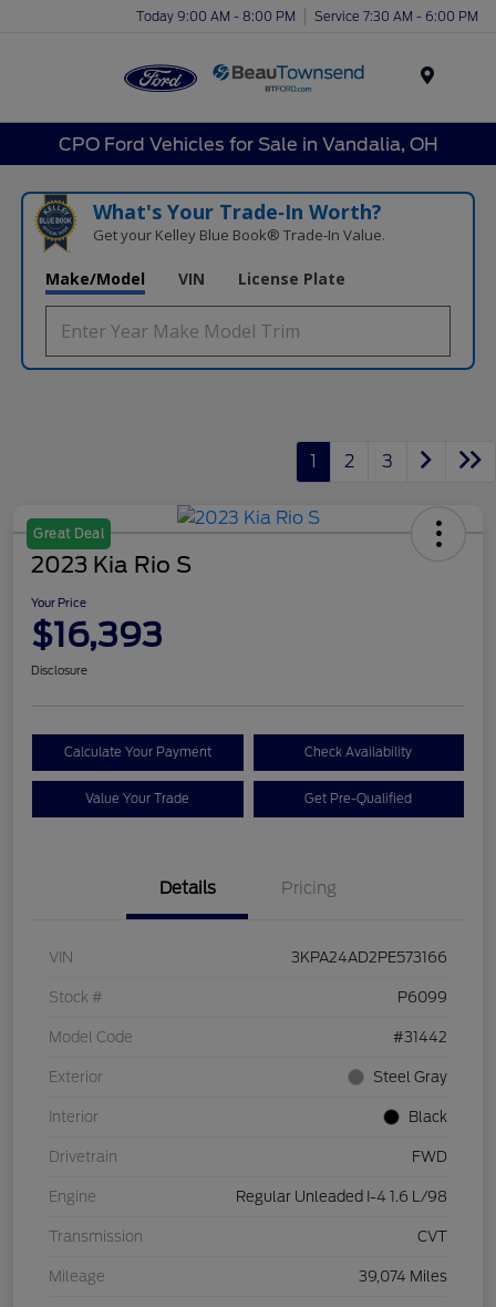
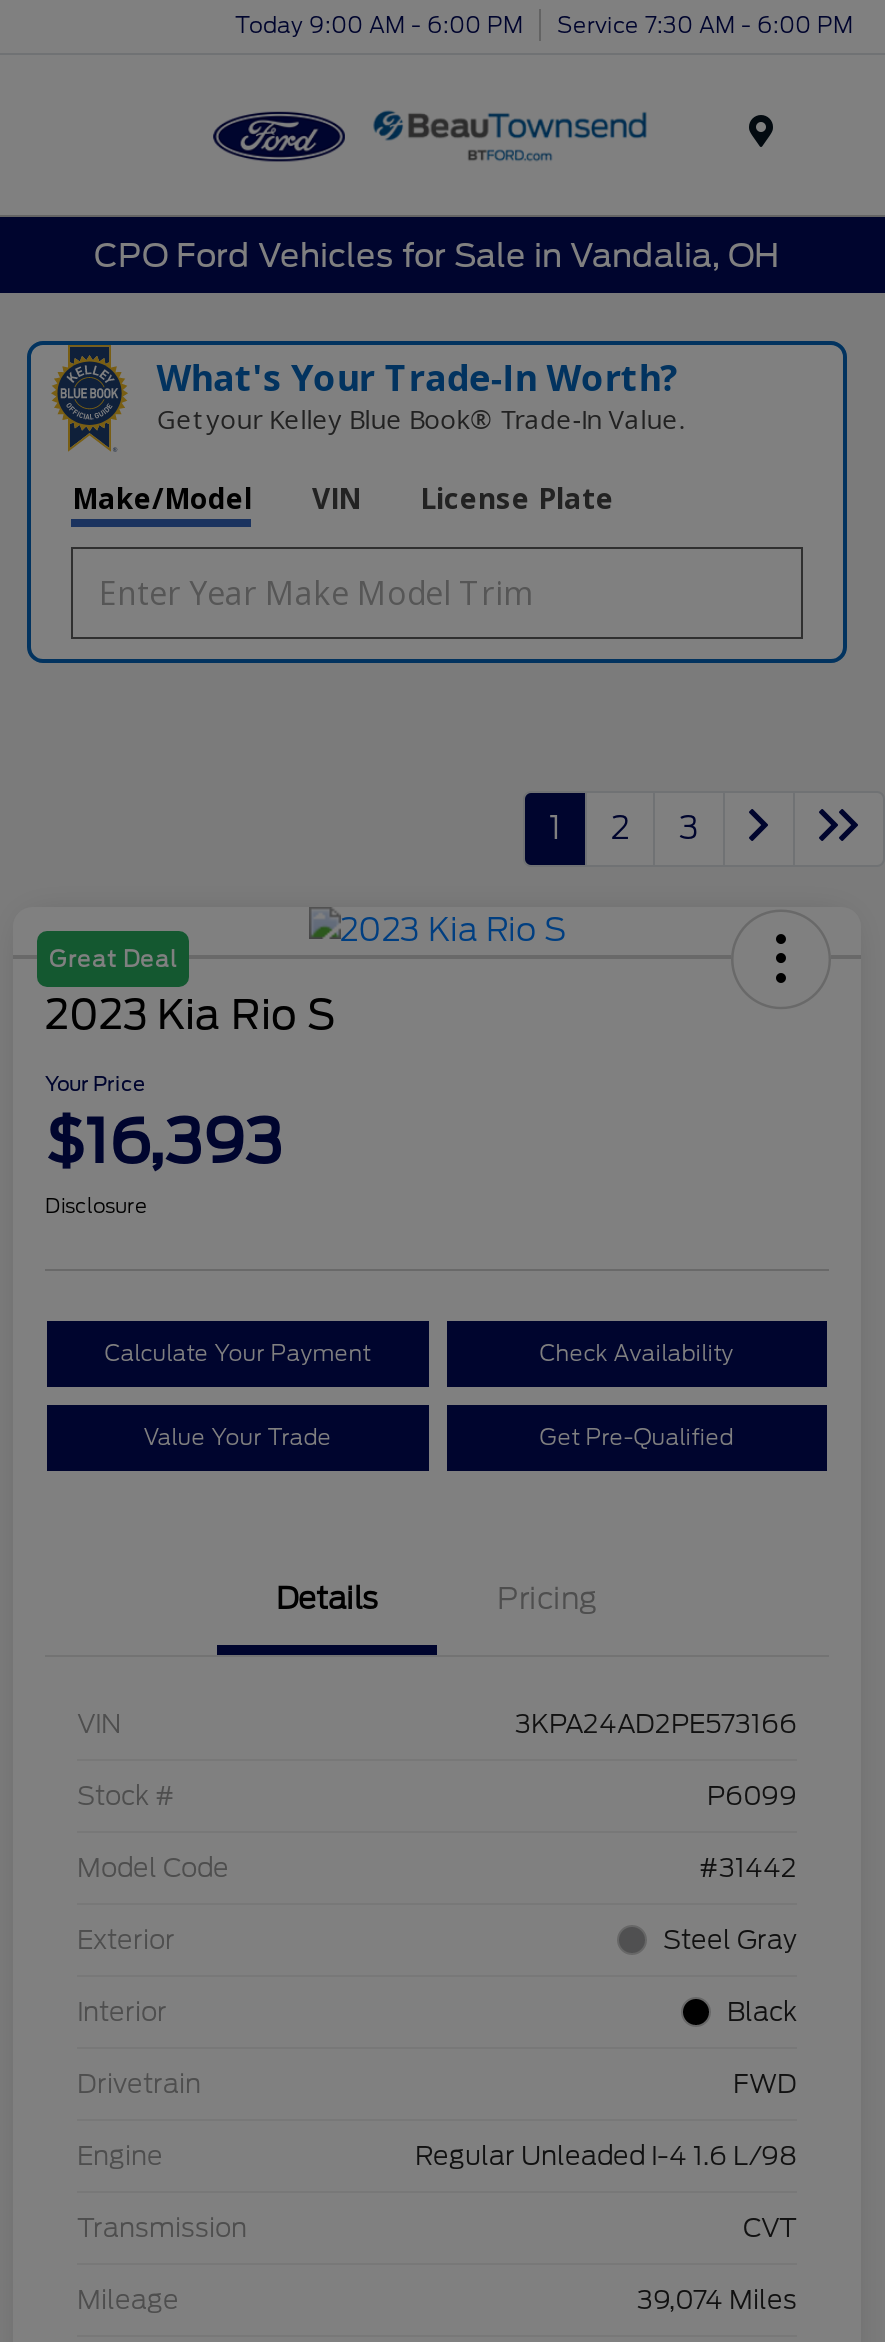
[136,8,478,24] Today 9:00 AM - 8:00 PM Service 7:30 AM - 6:00 PM -> [235,10,853,38] Today 9:00 AM - 6:00 PM Service 7:30 AM - 6:00 PM

